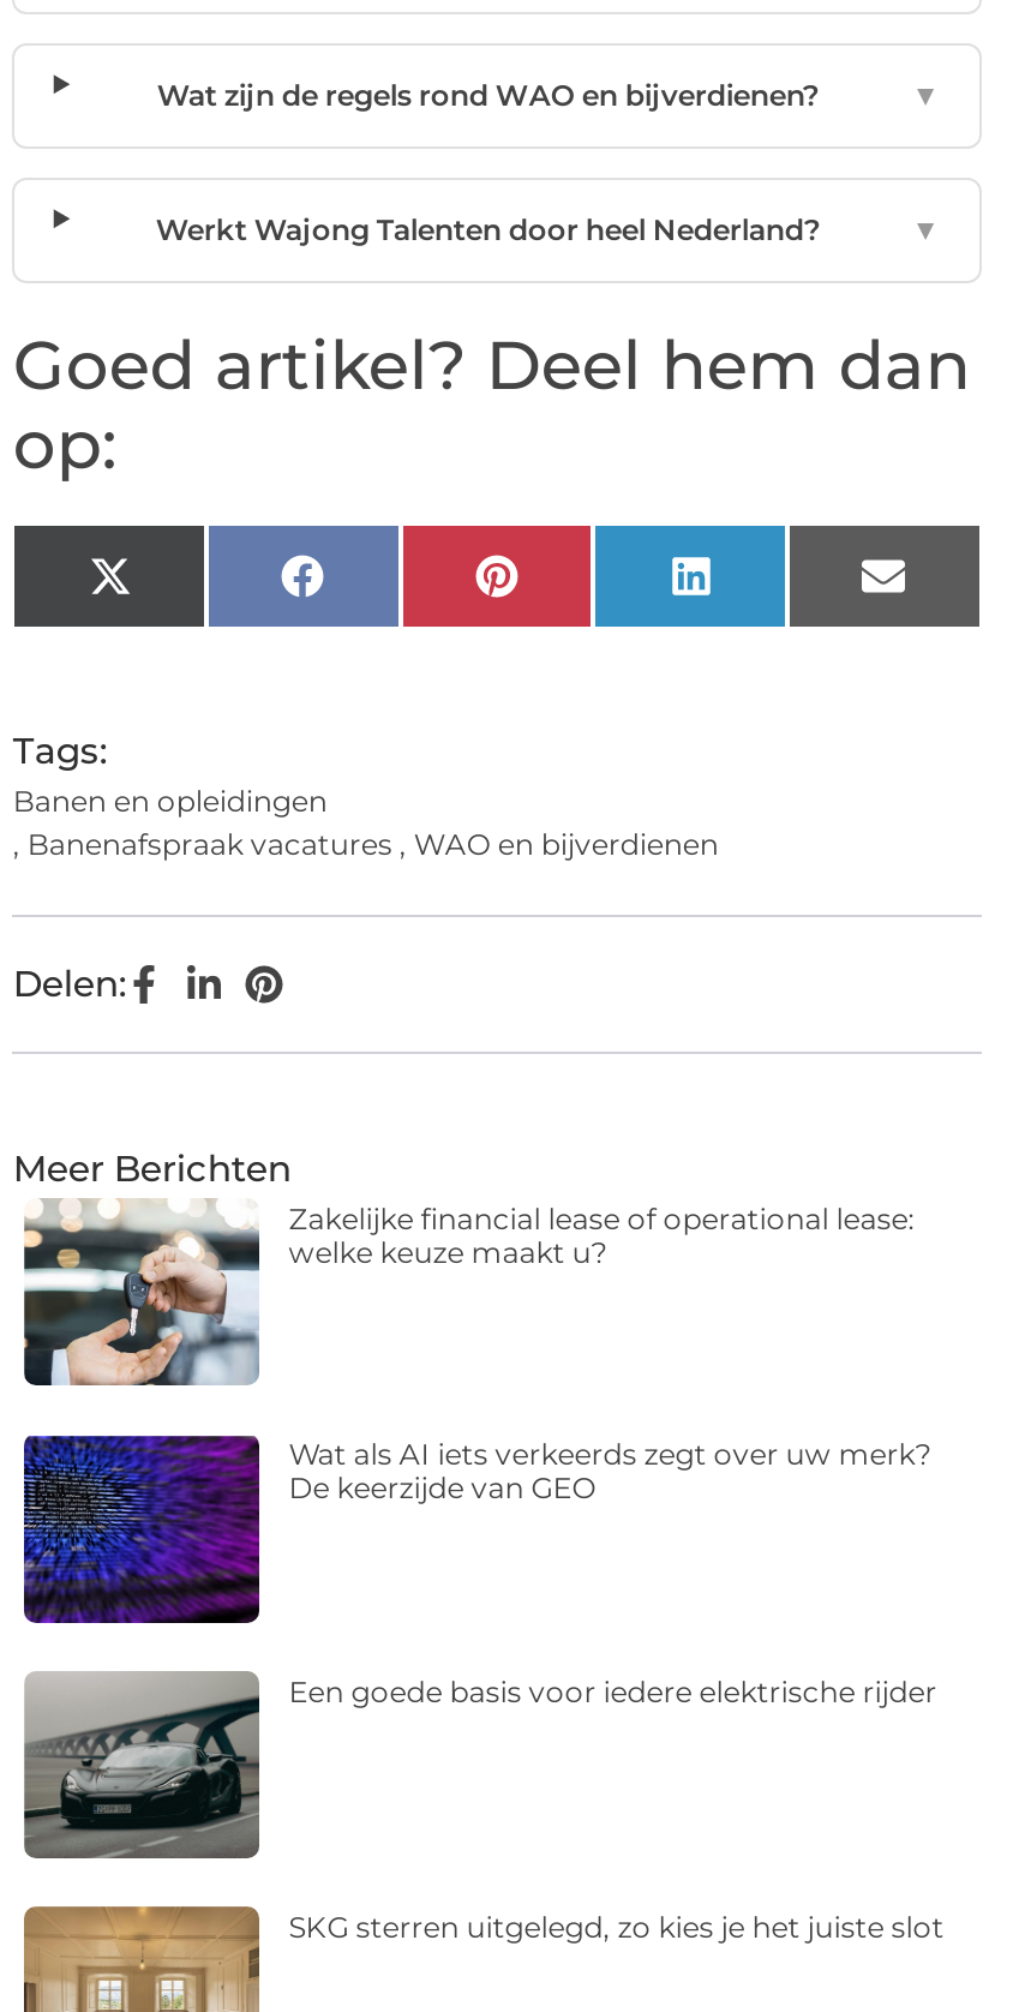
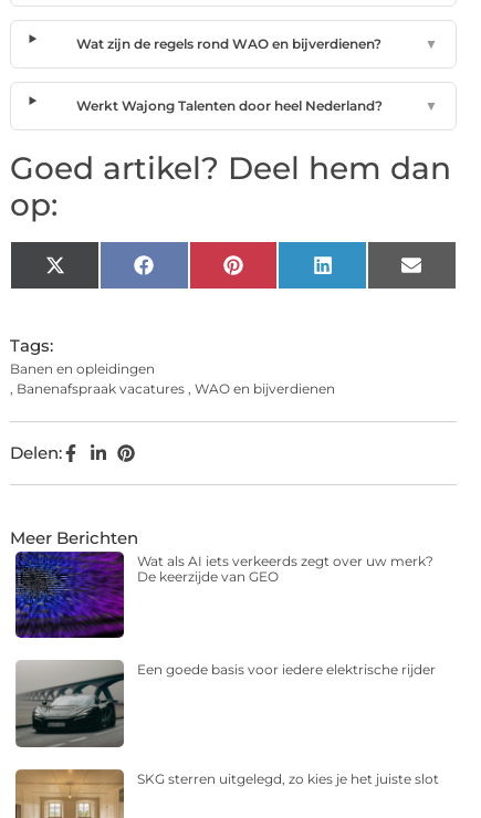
[22,1198,915,1388] [image] | Zakelijke financial lease of operational lease: | welke keuze maakt u? -> none

